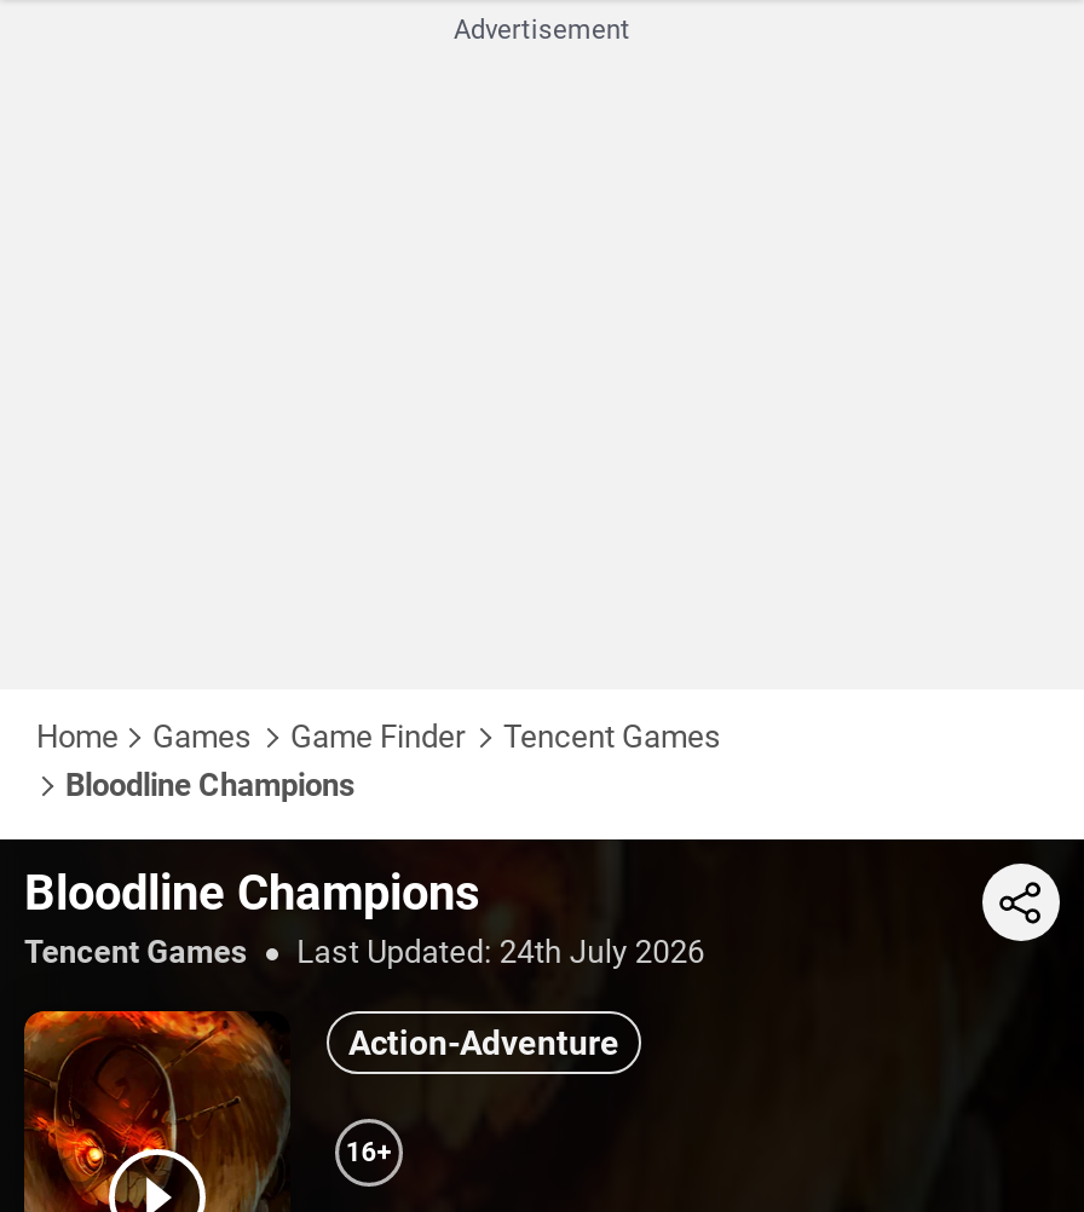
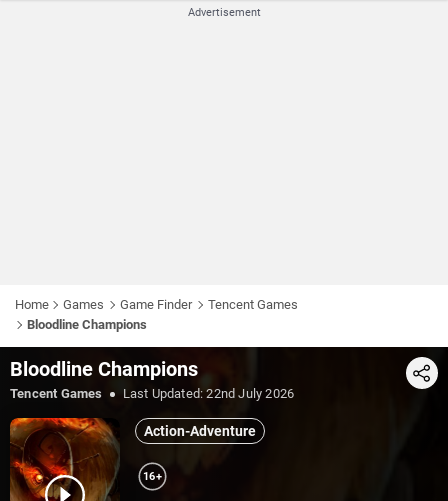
[297,934,705,970] Last Updated: 24th July 2026 -> [123,386,294,401] Last Updated: 22nd July 2026

